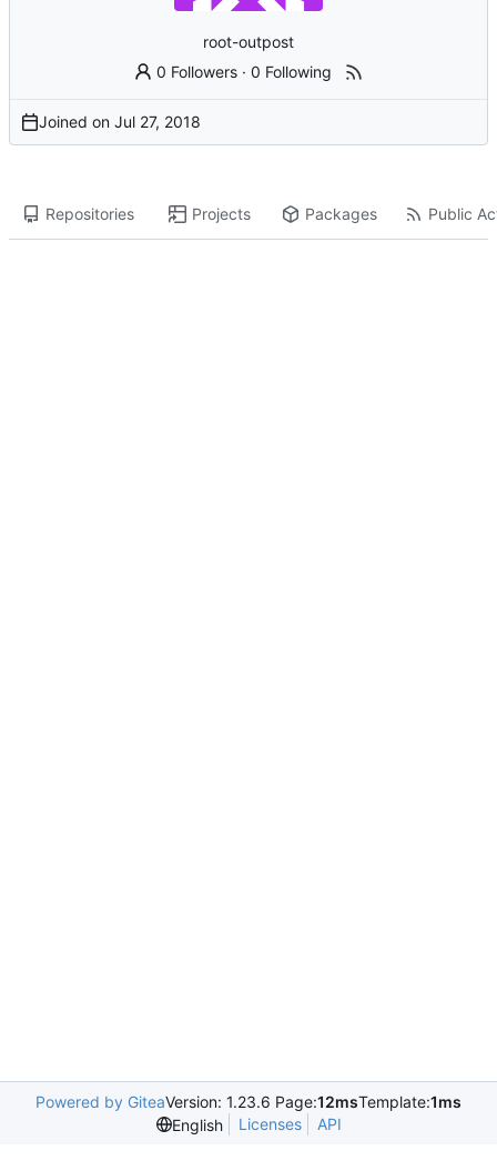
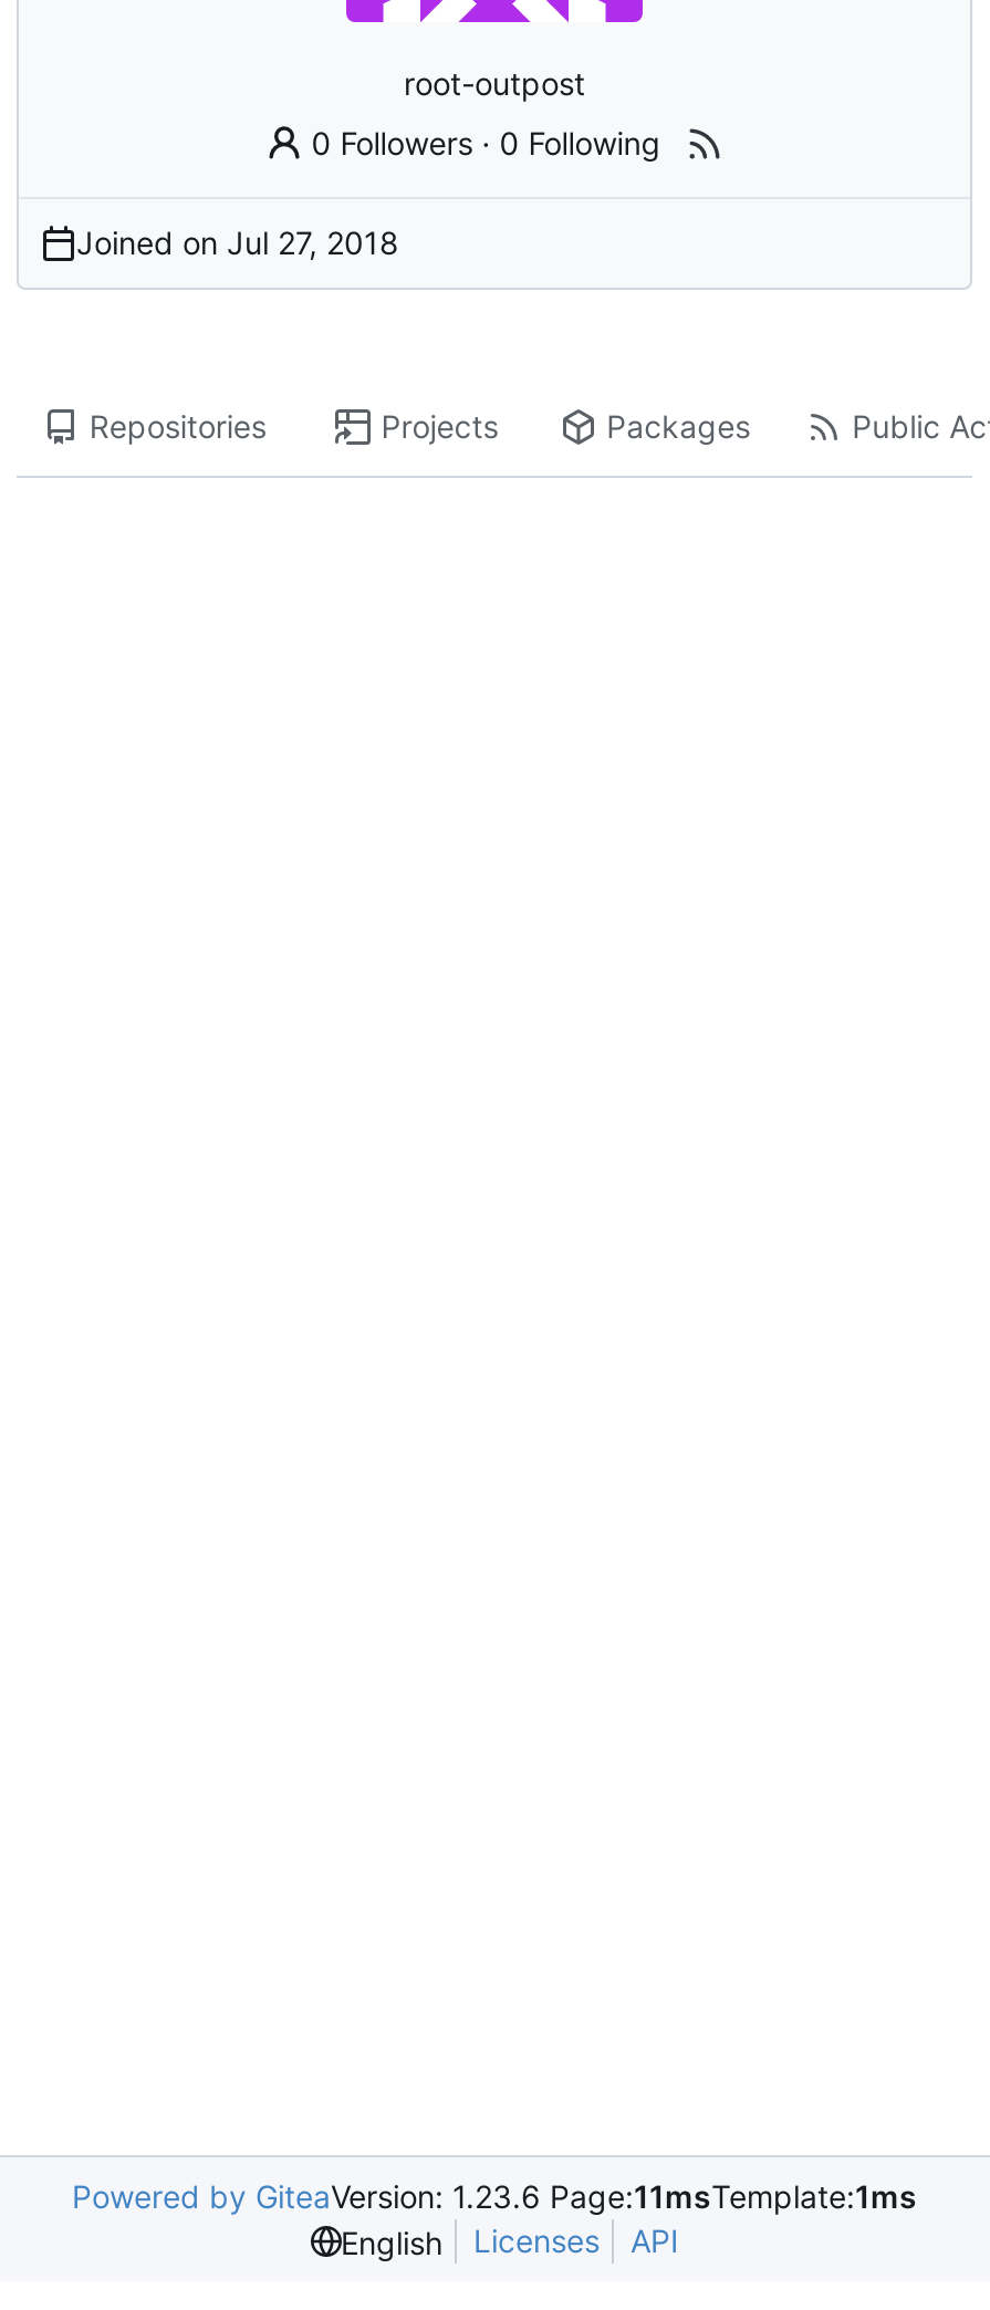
[35,1092,461,1111] Powered by GiteaVersion: 1.23.6 Page:12msTemplate:1ms -> [72,2177,917,2215] Powered by GiteaVersion: 1.23.6 Page:11msTemplate:1ms

